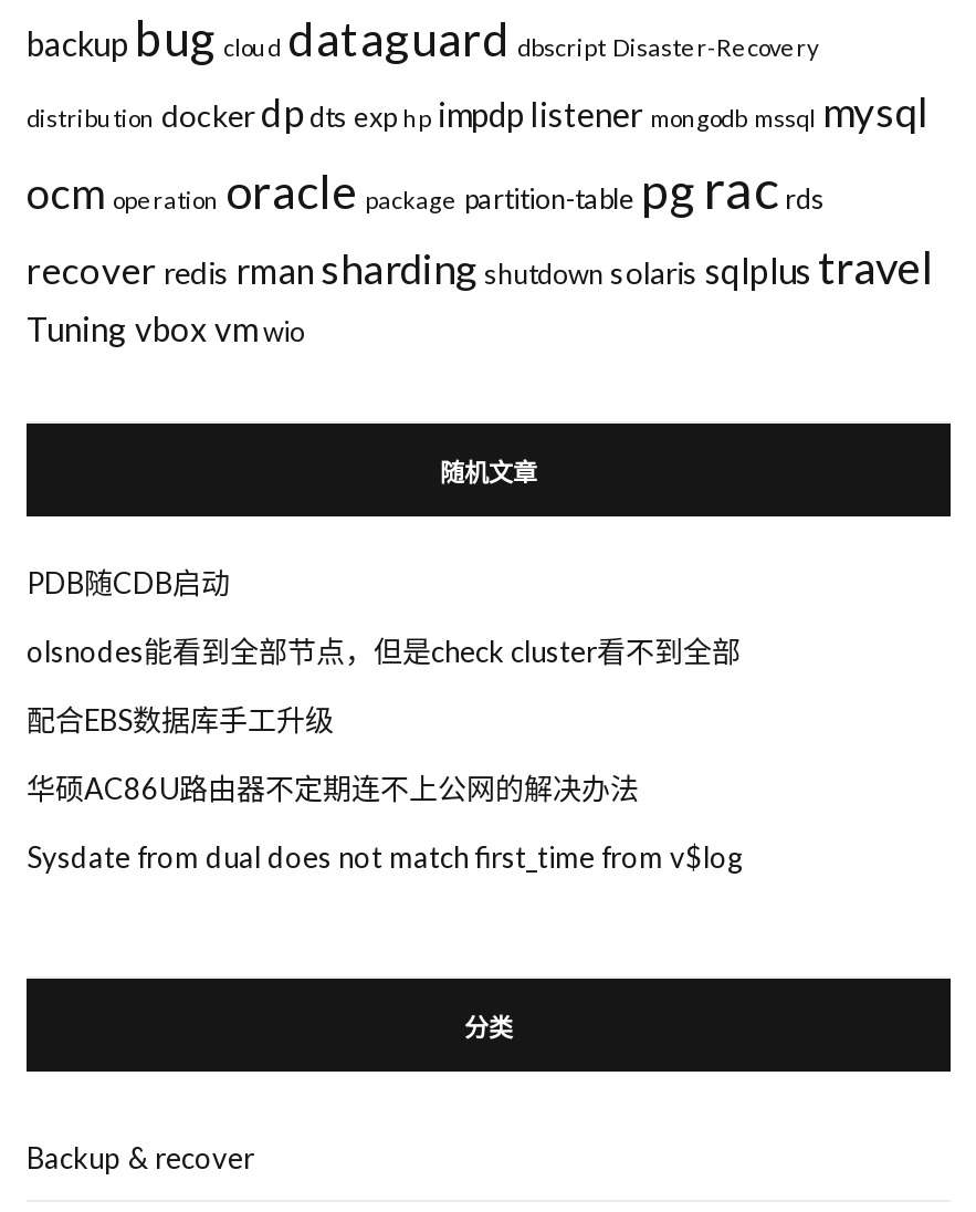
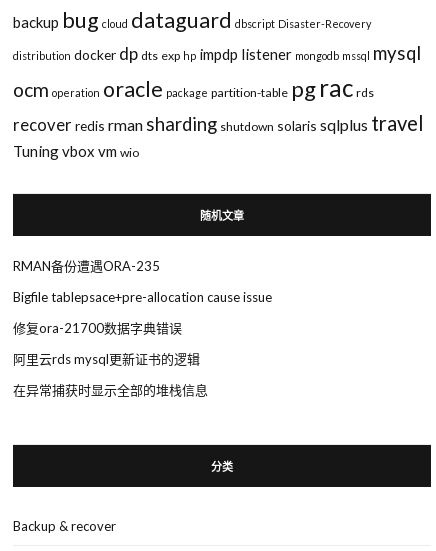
[27,565,230,600] PDB随CDB启动 -> [13,258,160,274] RMAN备份遭遇ORA-235
[27,634,741,669] olsnodes能看到全部节点，但是check cluster看不到全部 -> [13,289,272,305] Bigfile tablepsace+pre-allocation cause issue
[27,702,334,738] 配合EBS数据库手工升级 -> [13,320,182,336] 修复ora-21700数据字典错误
[27,771,639,806] 华硕AC86U路由器不定期连不上公网的解决办法 -> [13,351,200,367] 阿里云rds mysql更新证书的逻辑
[27,839,743,875] Sysdate from dual does not match first_time from v$log -> [13,382,208,398] 在异常捕获时显示全部的堆栈信息

